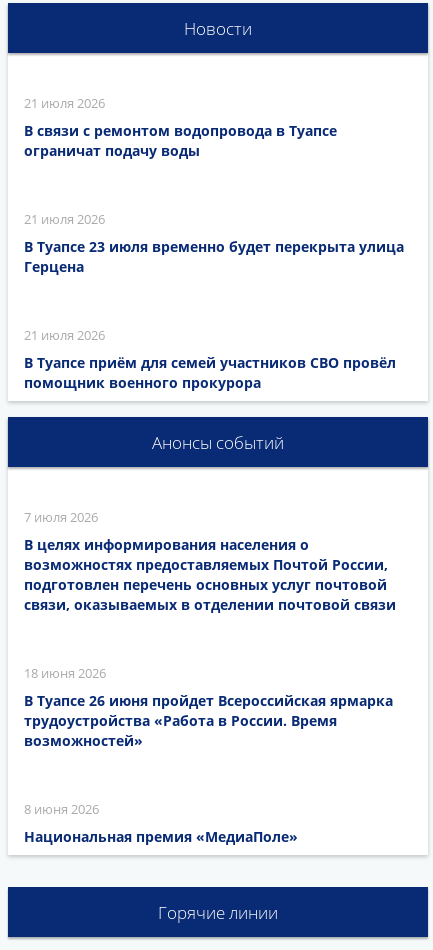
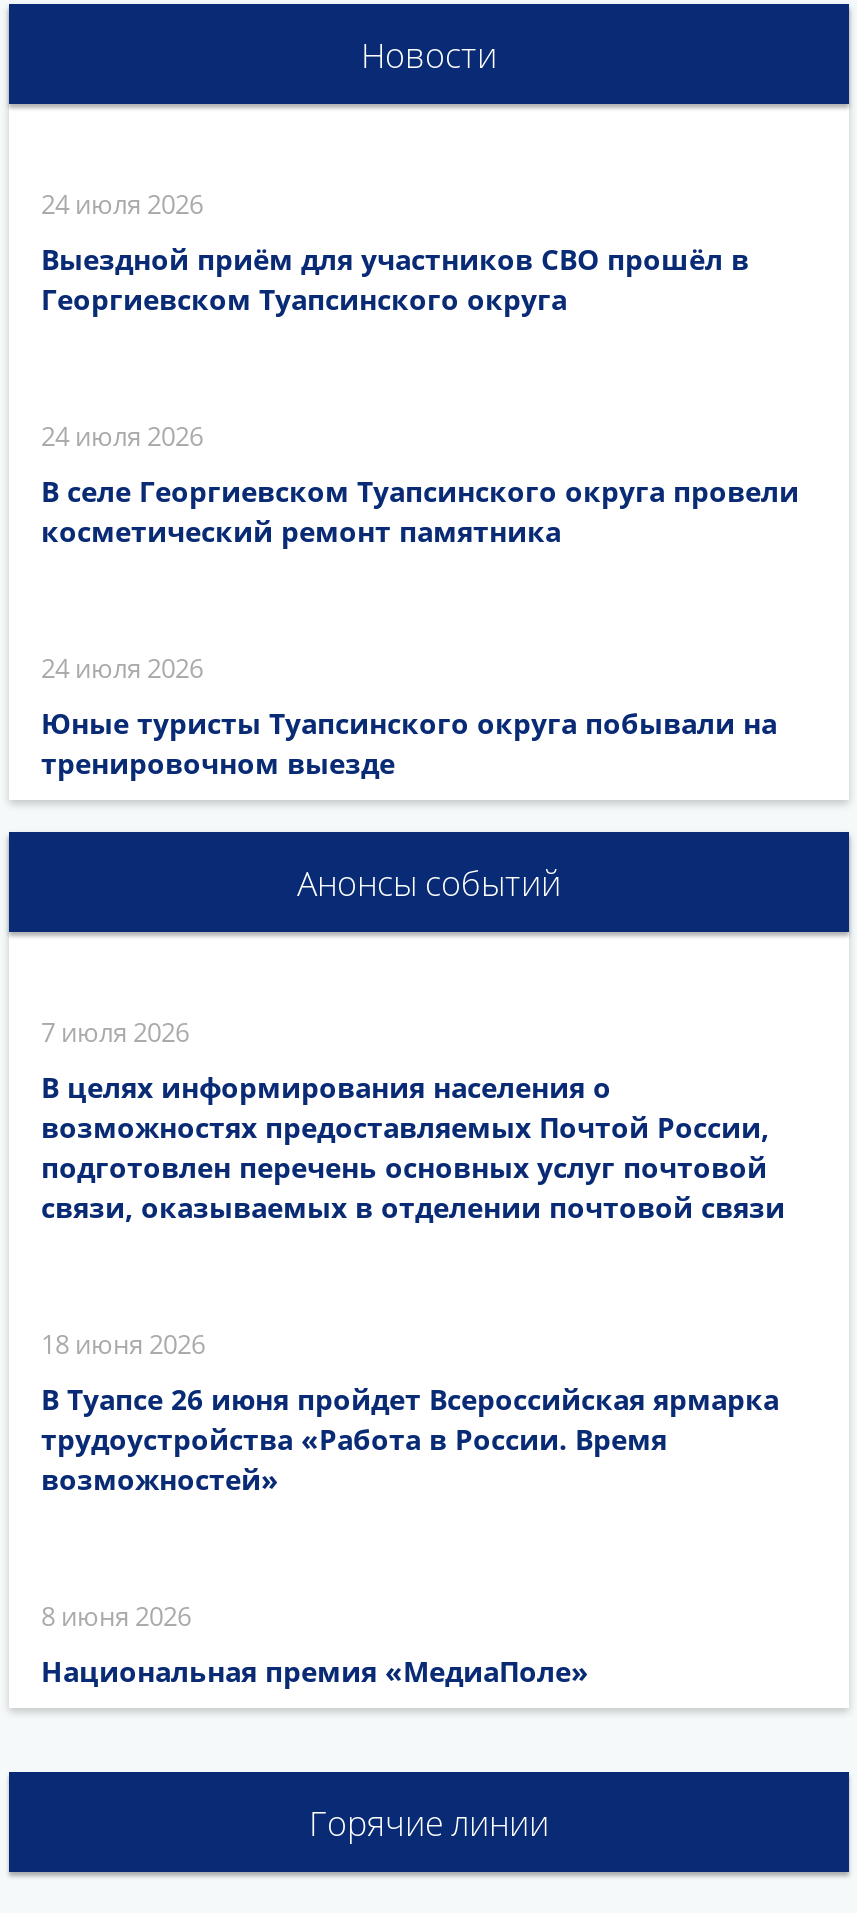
[24,94,105,112] 21 июля 2026 -> [41,186,203,222] 24 июля 2026
[24,121,337,160] В связи с ремонтом водопровода в Туапсе | ограничат подачу воды -> [41,240,749,318] Выездной приём для участников СВО прошёл в | Георгиевском Туапсинского округа
[24,210,105,228] 21 июля 2026 -> [41,418,203,454] 24 июля 2026
[24,237,404,276] В Туапсе 23 июля временно будет перекрыта улица | Герцена -> [41,472,799,550] В селе Георгиевском Туапсинского округа провели | косметический ремонт памятника
[24,326,105,344] 21 июля 2026 -> [41,650,203,686] 24 июля 2026
[24,353,396,392] В Туапсе приём для семей участников СВО провёл | помощник военного прокурора -> [41,704,777,782] Юные туристы Туапсинского округа побывали на | тренировочном выезде

